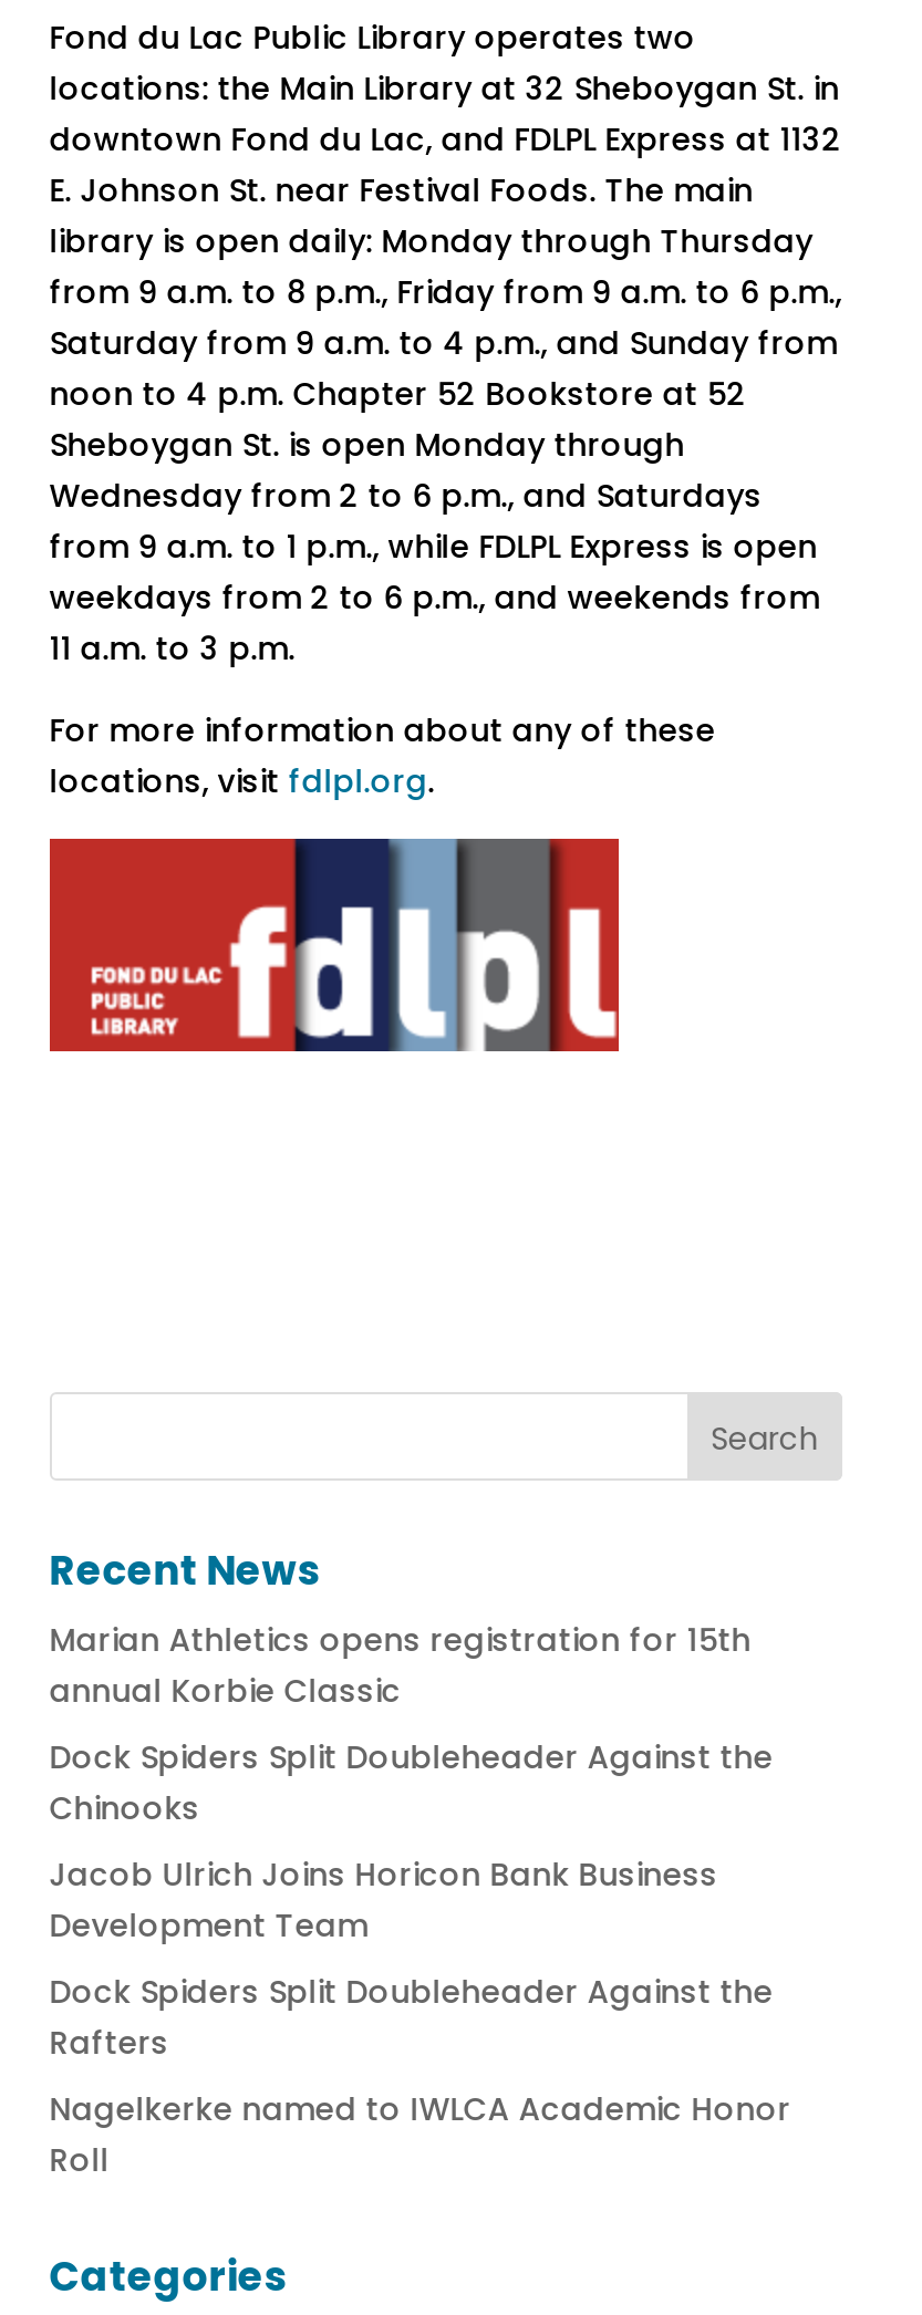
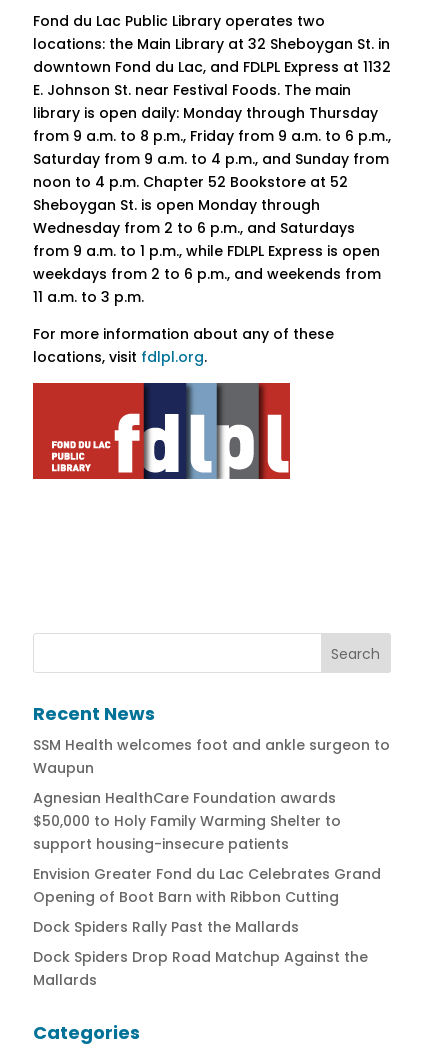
[49,1618,751,1713] Marian Athletics opens registration for 15th | annual Korbie Classic -> [33,735,390,778] SSM Health welcomes foot and ankle surgeon to | Waupun
[49,1735,773,1830] Dock Spiders Split Doubleheader Against the | Chinooks -> [33,788,341,854] Agnesian HealthCare Foundation awards | $50,000 to Holy Family Warming Shelter to | support housing-insecure patients
[49,1852,718,1948] Jacob Ulrich Joins Horicon Bank Business | Development Team -> [33,864,381,907] Envision Greater Fond du Lac Celebrates Grand | Opening of Boot Barn with Ribbon Cutting
[49,1970,773,2065] Dock Spiders Split Doubleheader Against the | Rafters -> [33,917,299,937] Dock Spiders Rally Past the Mallards
[49,2087,791,2182] Nagelkerke named to IWLCA Academic Honor | Roll -> [33,947,368,990] Dock Spiders Drop Road Matchup Against the | Mallards

